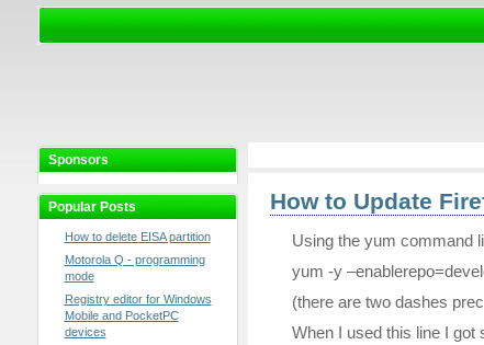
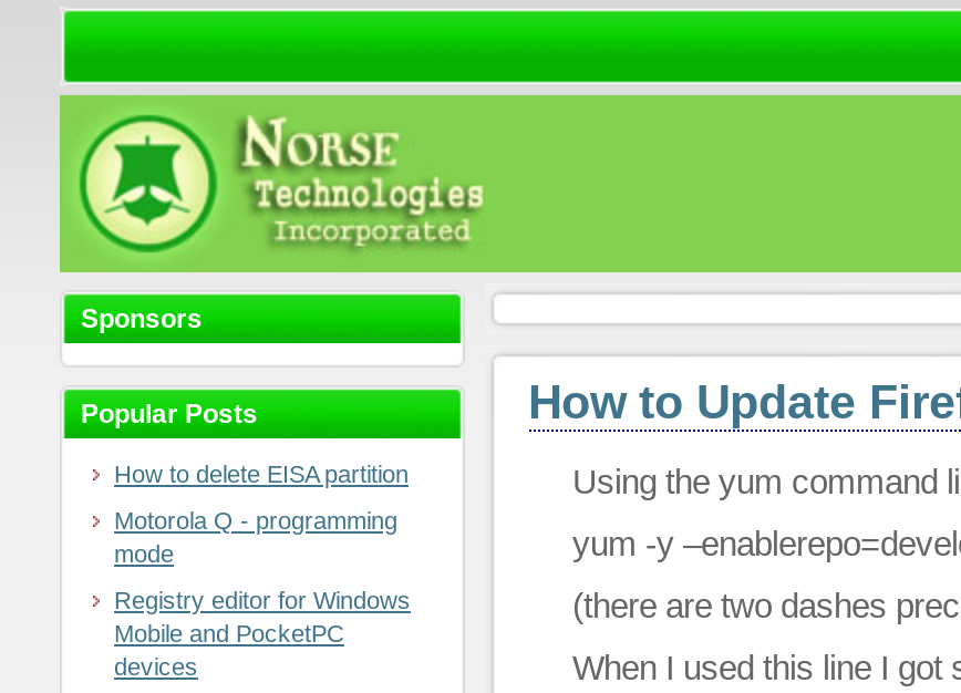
none -> [58,93,954,275] [image]

